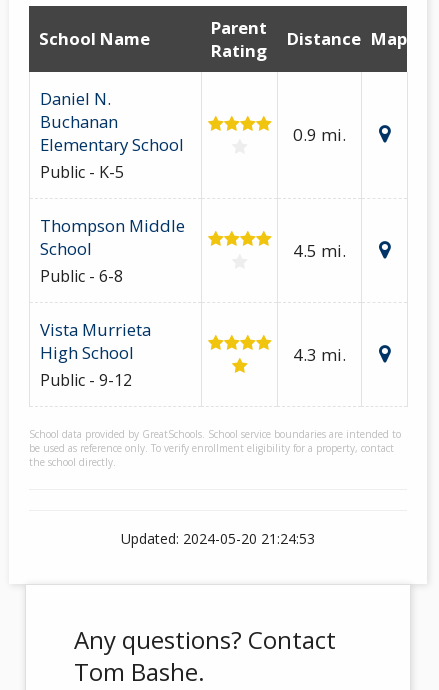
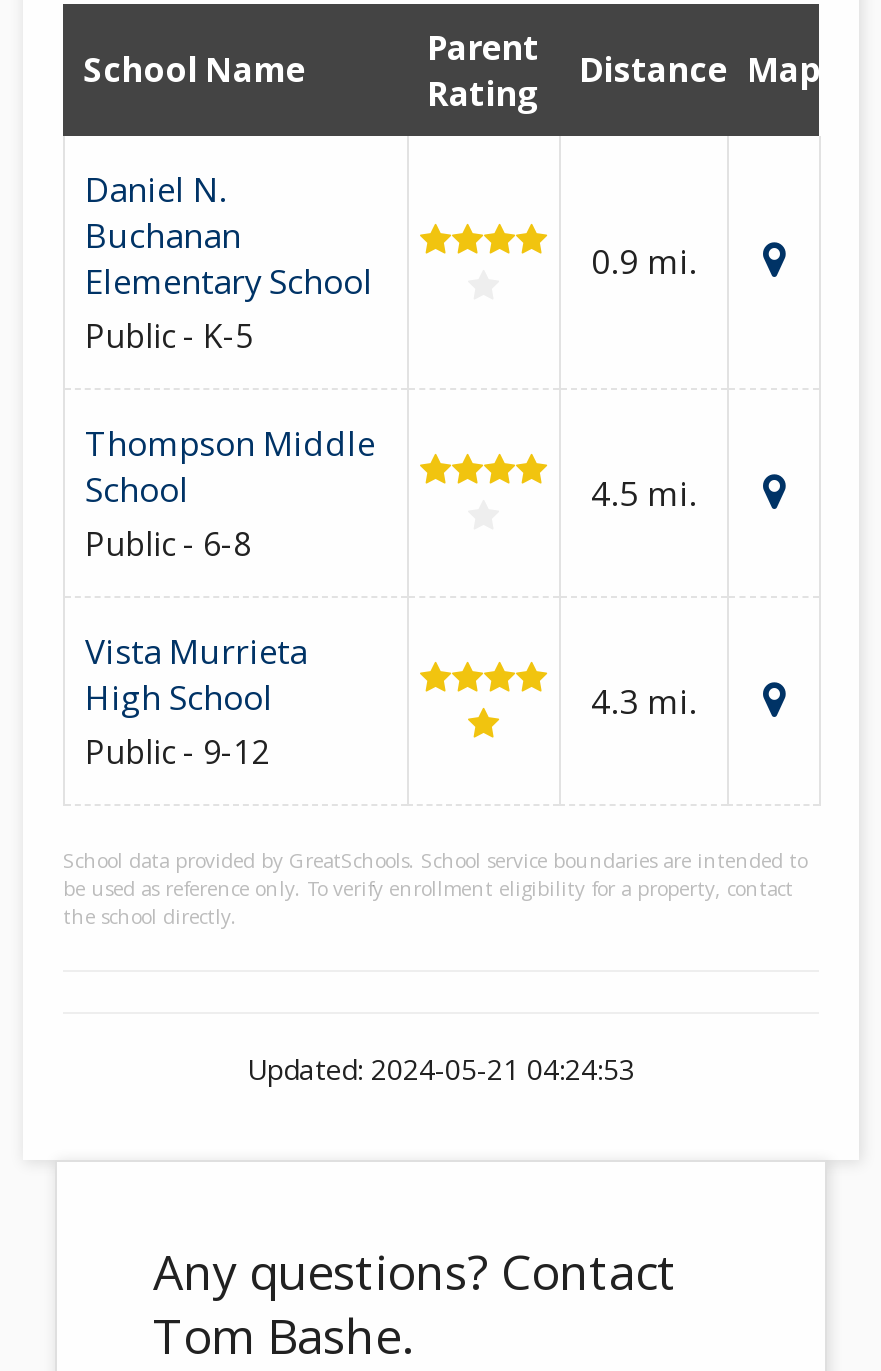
[121,529,315,548] Updated: 2024-05-20 21:24:53 -> [247,1049,635,1087] Updated: 2024-05-21 04:24:53

